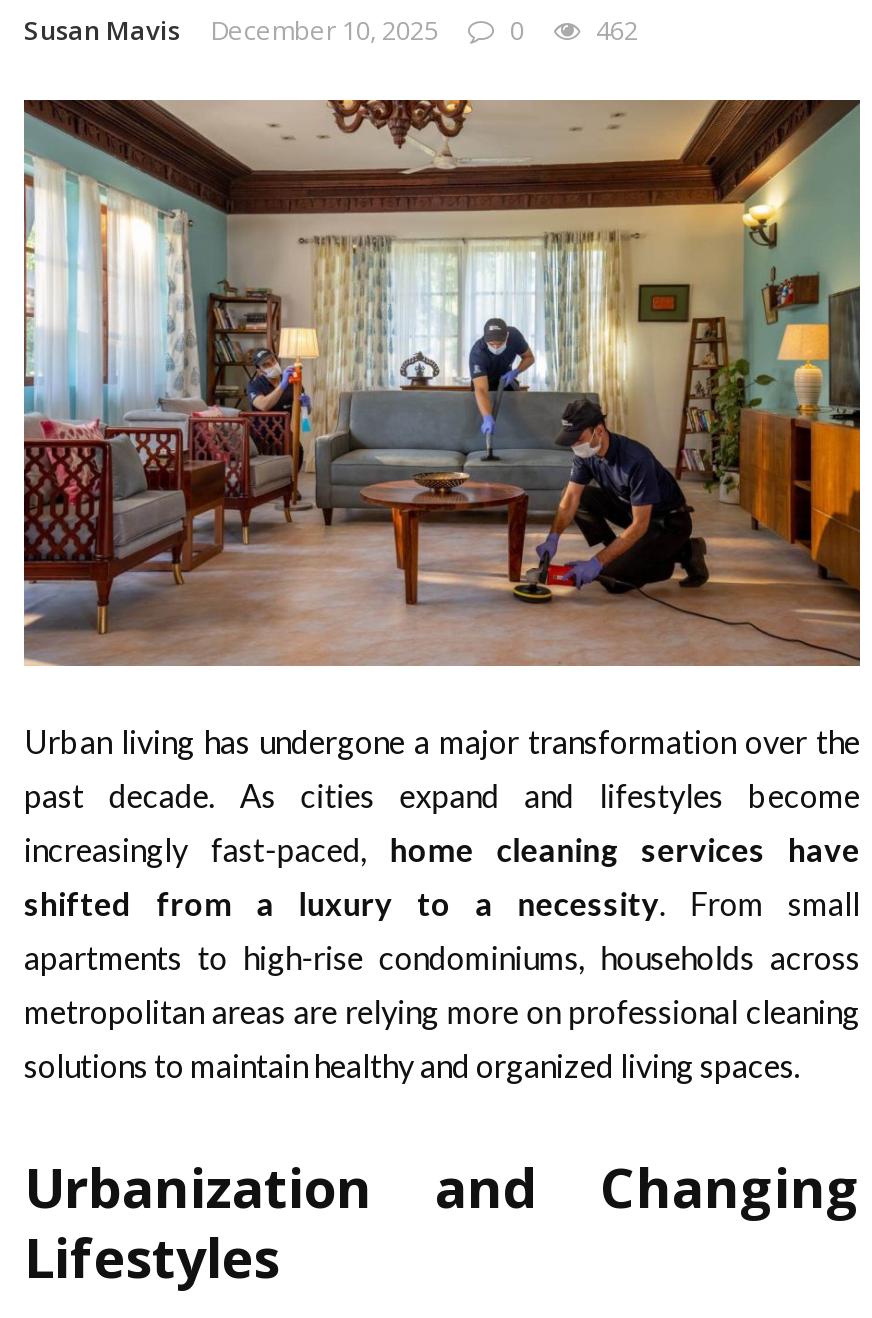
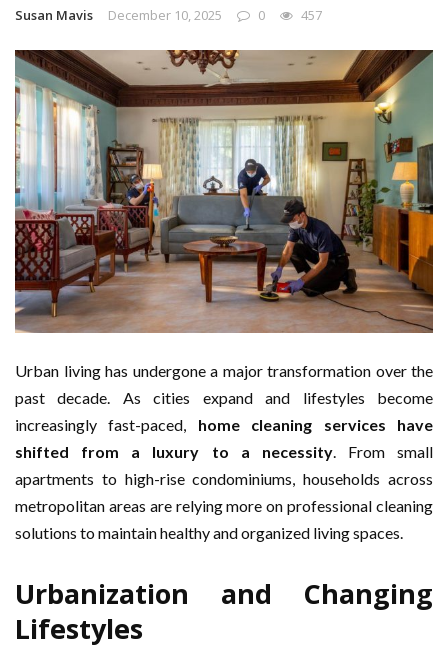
[24,12,638,48] Susan Mavis December 10, 2025 0 462 -> [15,6,322,24] Susan Mavis December 10, 2025 0 457

